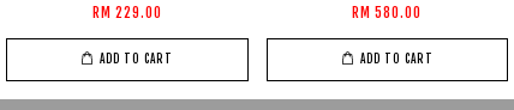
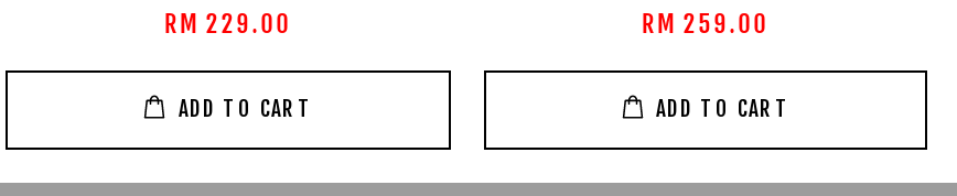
[352,5,422,21] RM 580.00 -> [641,8,769,39] RM 259.00

